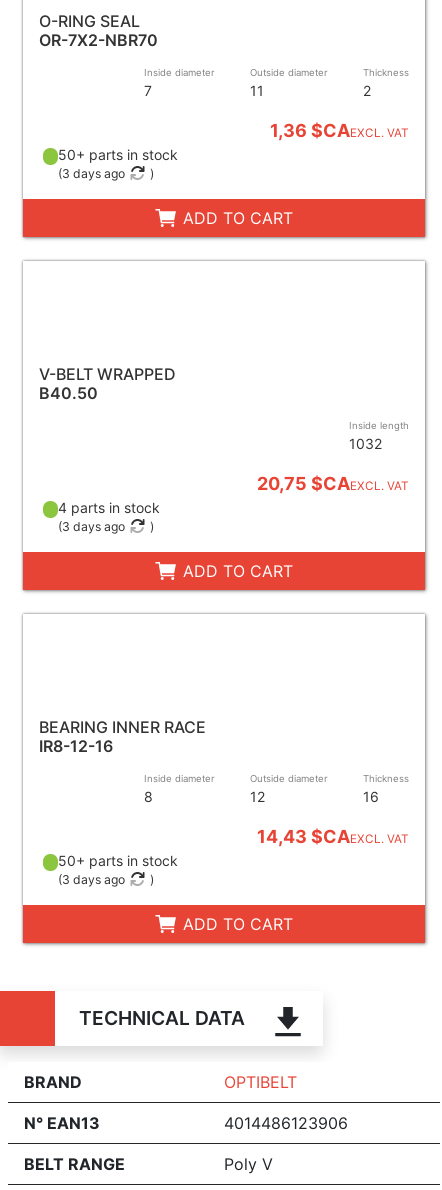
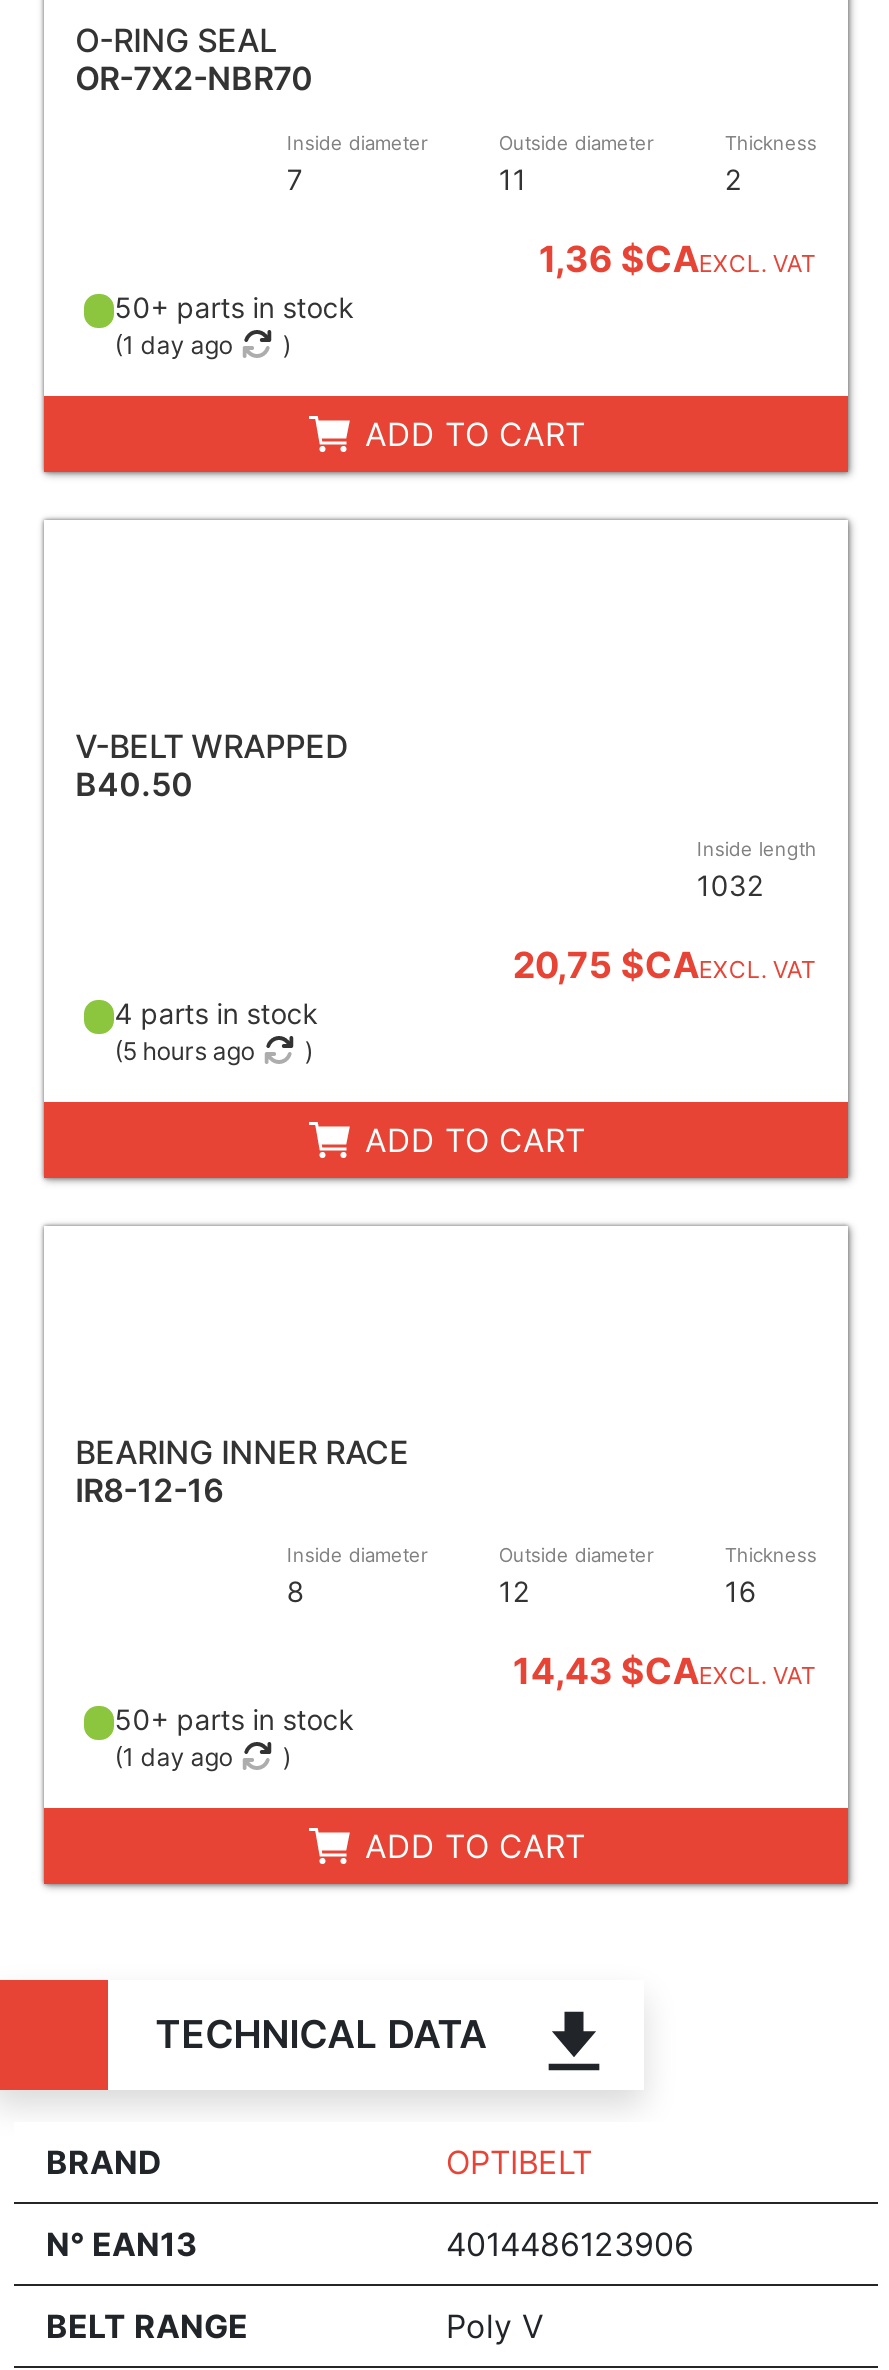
[58,166,125,181] (3 days ago -> [114,329,232,359] (1 day ago
[58,519,125,534] (3 days ago -> [114,1035,254,1065] (5 hours ago
[58,872,125,887] (3 days ago -> [114,1741,232,1771] (1 day ago

